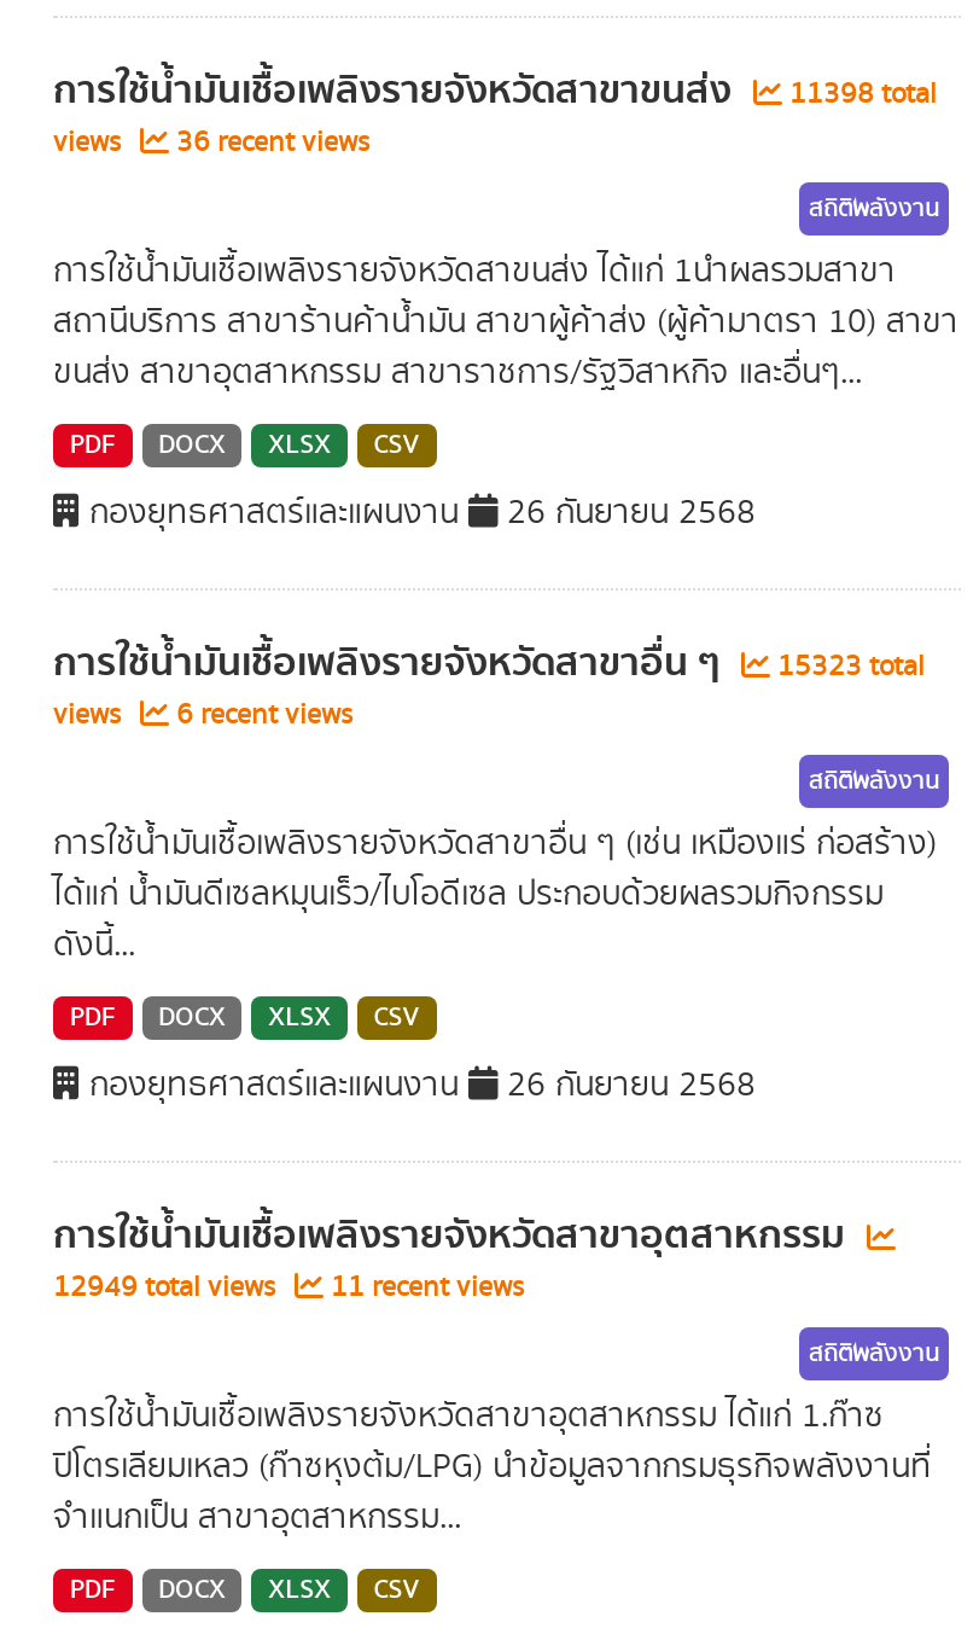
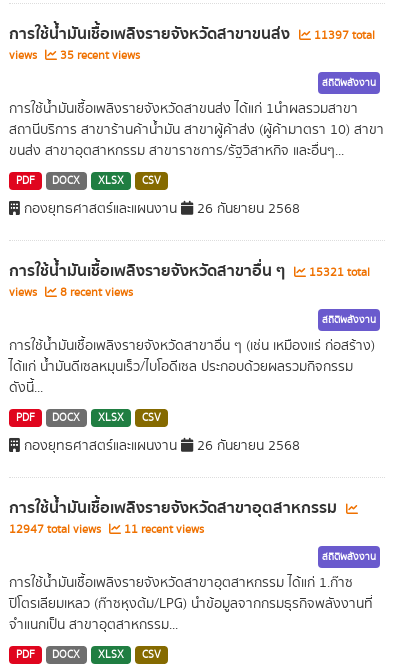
[53,59,937,122] การใช้น้ำมันเชื้อเพลิงรายจังหวัดสาขาขนส่ง 11398 total -> [9,21,375,47] การใช้น้ำมันเชื้อเพลิงรายจังหวัดสาขาขนส่ง 11397 total
[53,122,369,163] views 36 recent views -> [9,47,140,64] views 35 recent views
[53,632,925,694] การใช้น้ำมันเชื้อเพลิงรายจังหวัดสาขาอื่น ๆ 15323 total -> [9,258,370,284] การใช้น้ำมันเชื้อเพลิงรายจังหวัดสาขาอื่น ๆ 15321 total
[53,694,352,735] views 6 recent views -> [9,284,133,301] views 8 recent views
[53,1267,524,1308] 12949 total views 11 recent views -> [9,521,204,538] 12947 total views 11 recent views

